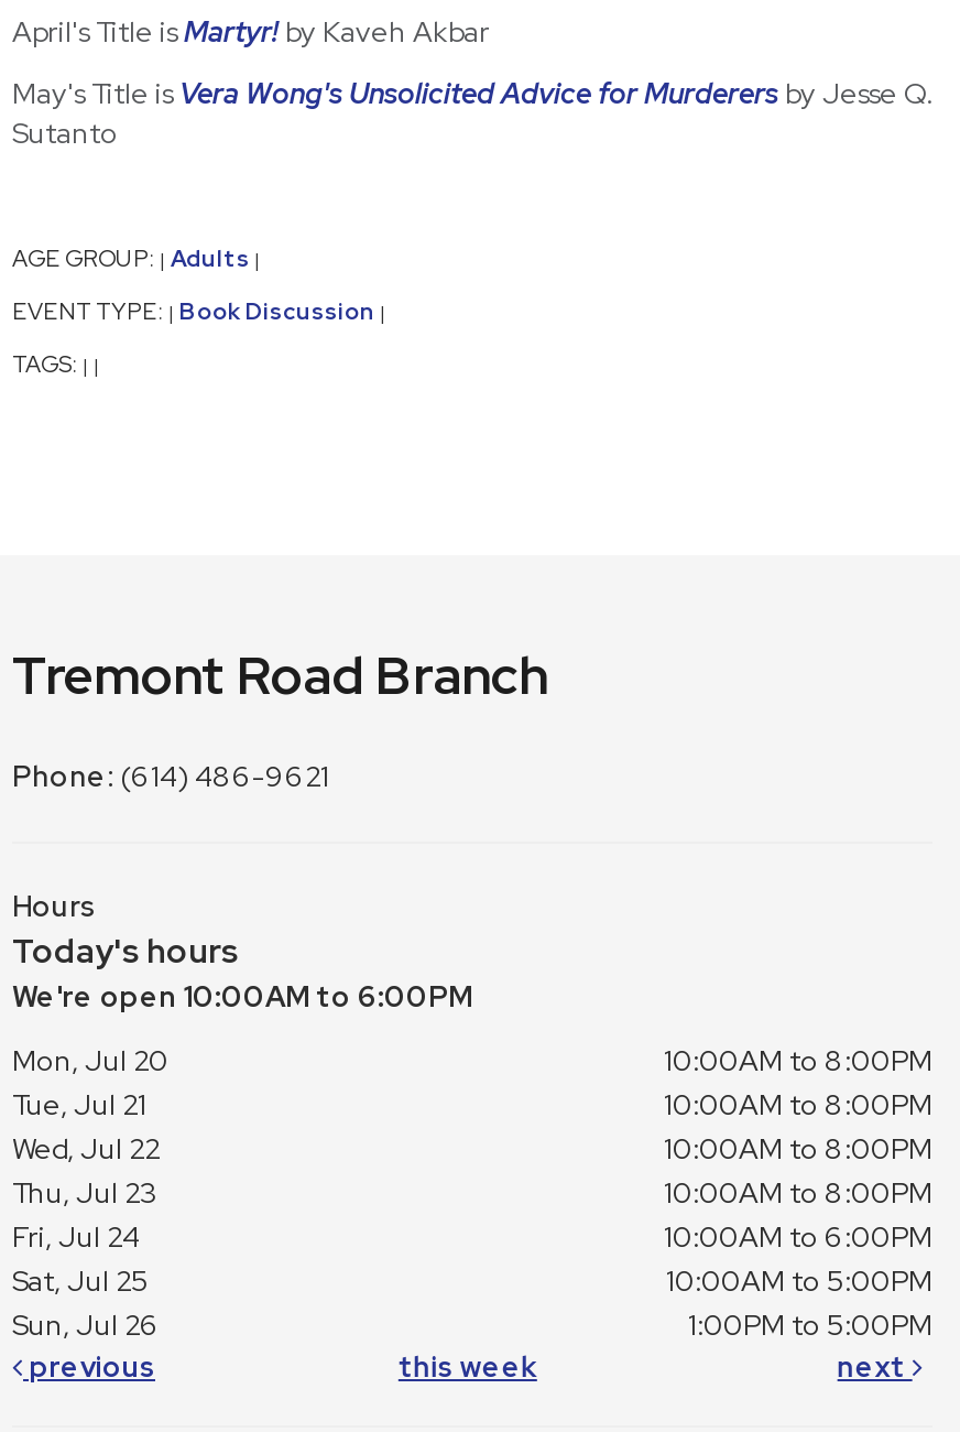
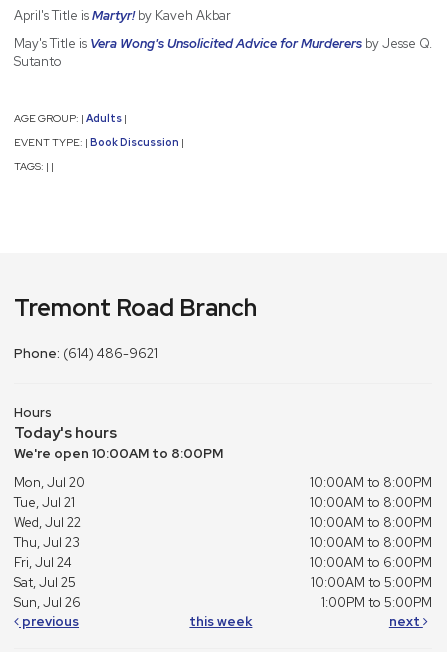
[12,978,472,1015] We're open 10:00AM to 6:00PM -> [14,445,223,462] We're open 10:00AM to 8:00PM

